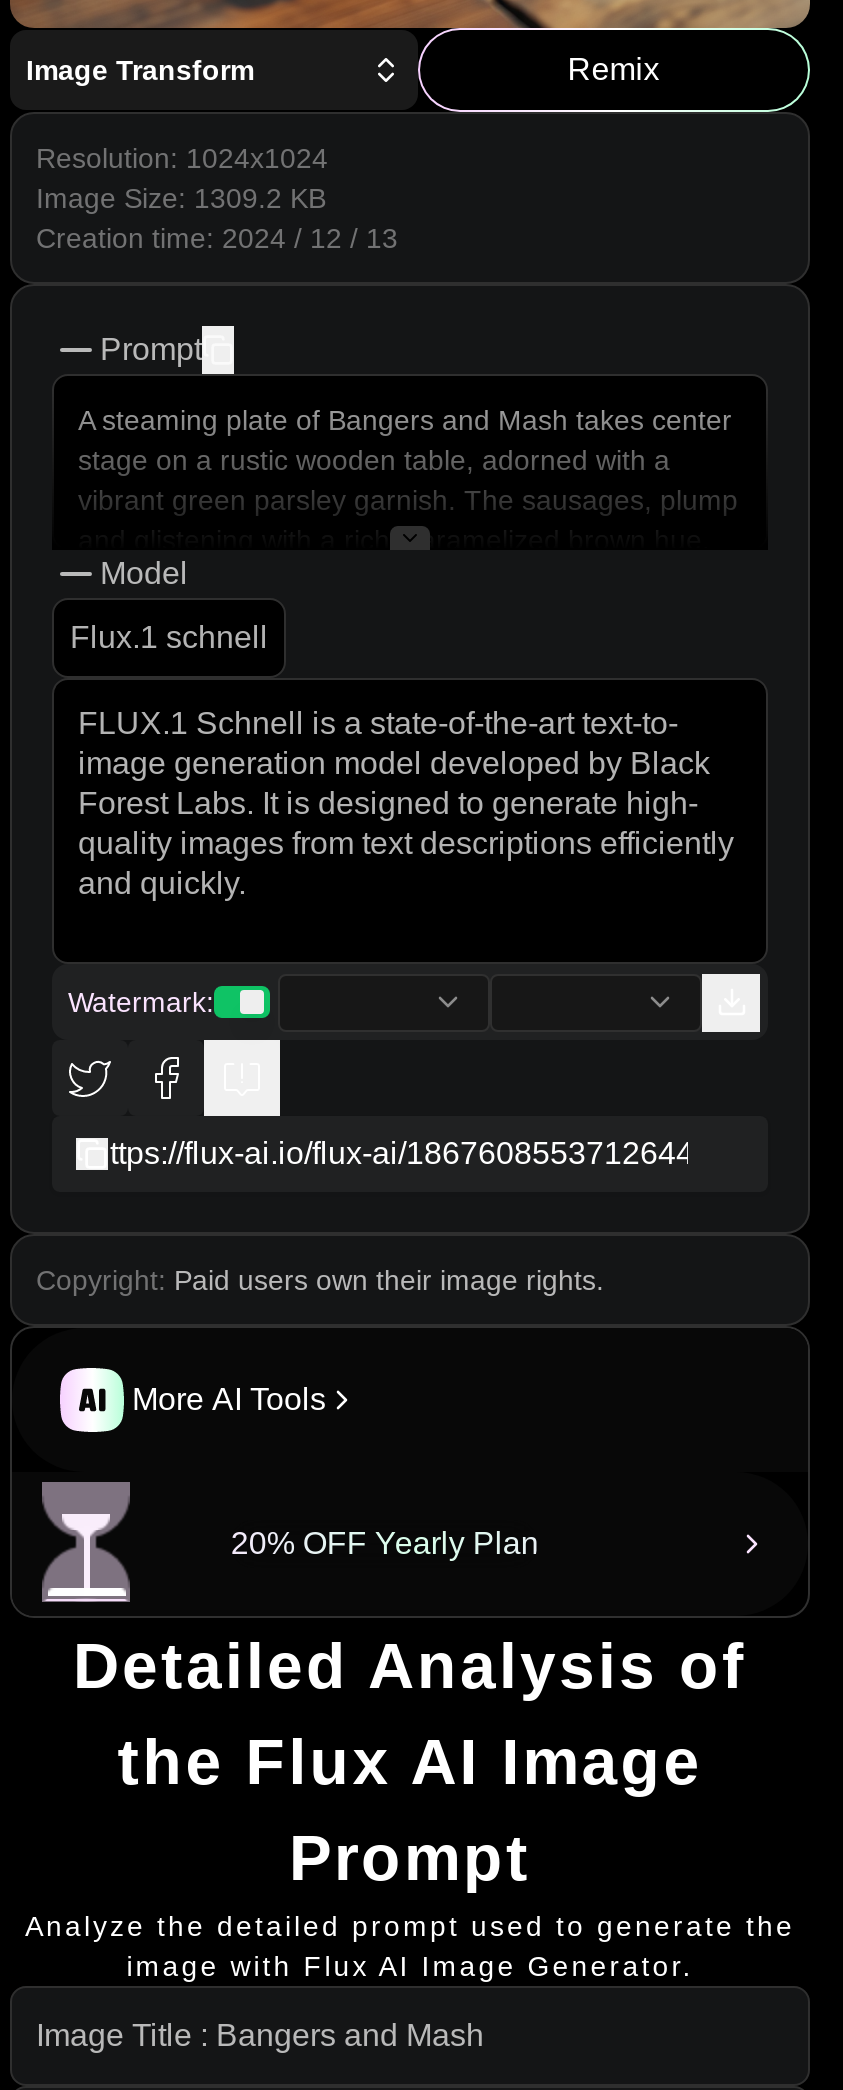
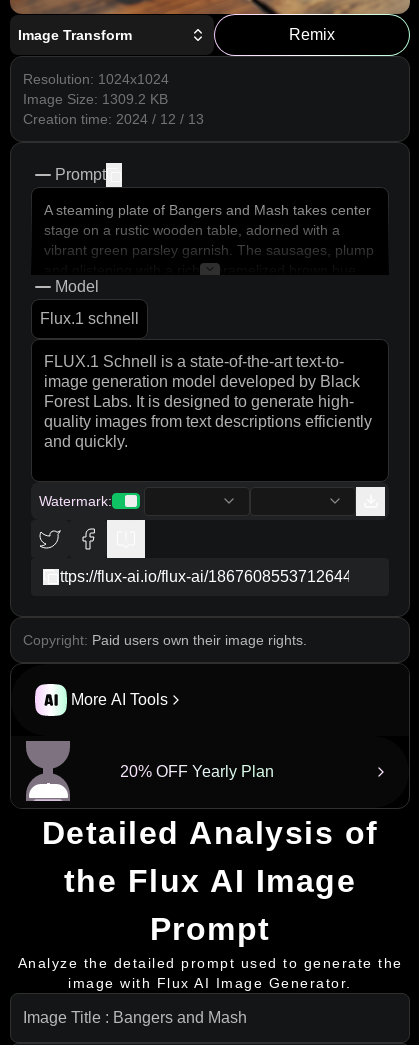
[50,1512,124,1590] [image] -> [29,757,68,801] [image]

